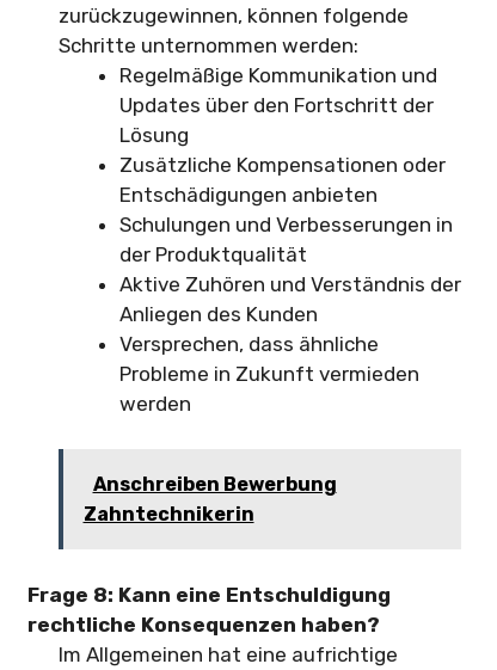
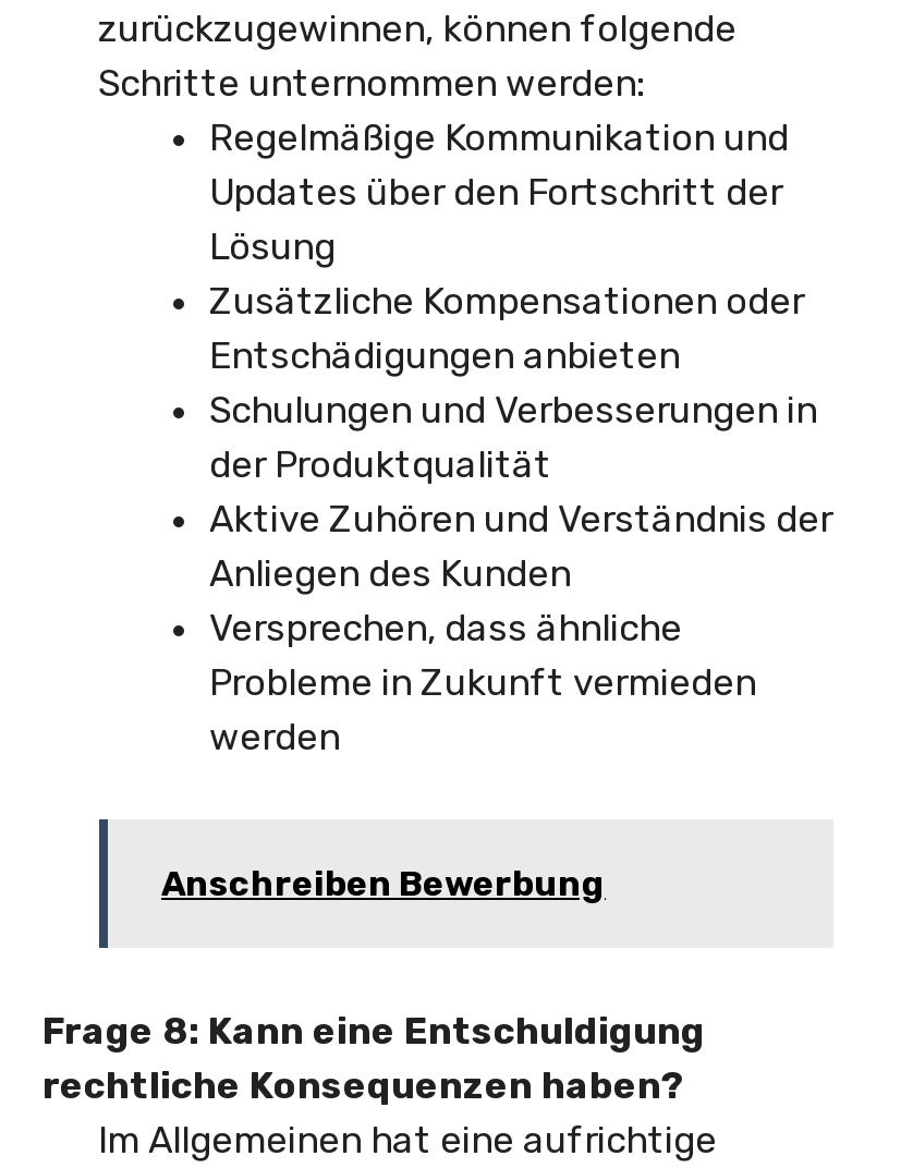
[83,503,254,525] Zahntechnikerin -> none

